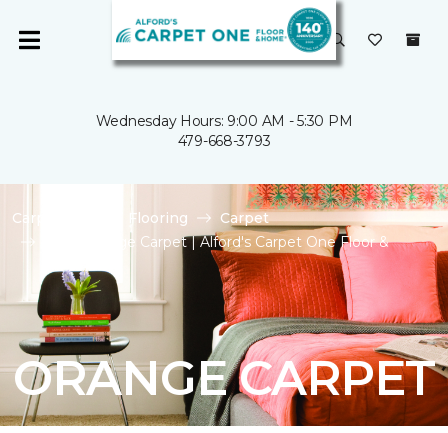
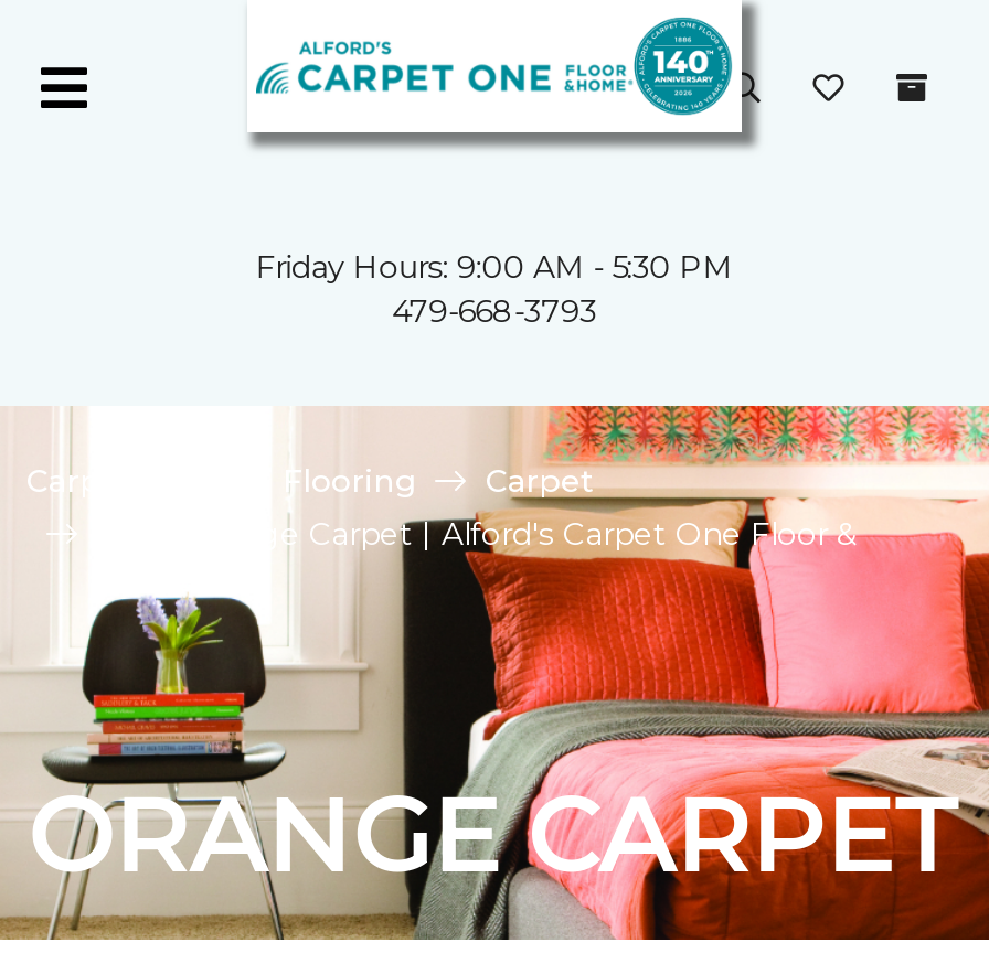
[96,112,352,130] Wednesday Hours: 9:00 AM - 5:30 PM -> [256,247,733,287] Friday Hours: 9:00 AM - 5:30 PM

